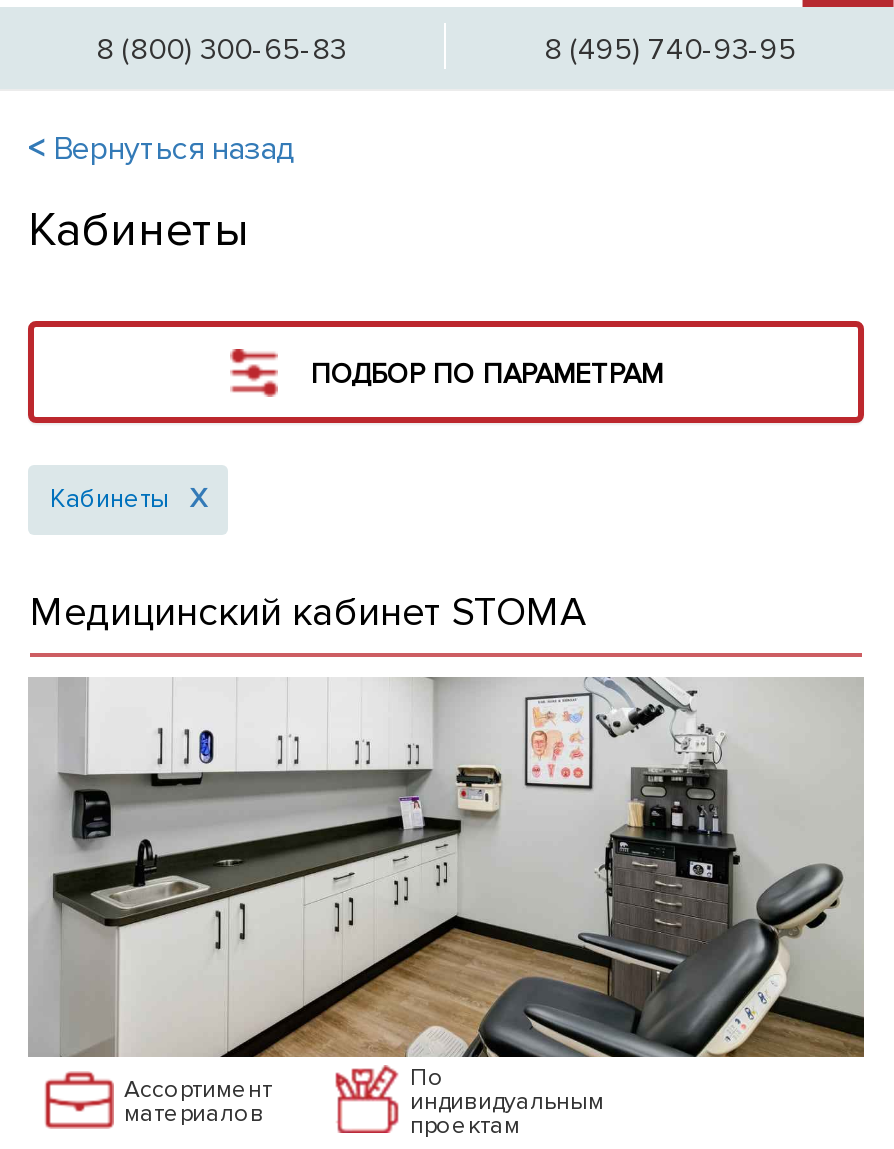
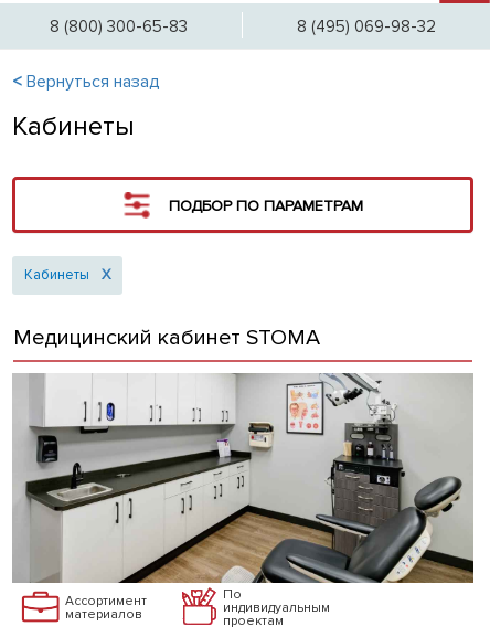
[544,31,796,67] 8 (495) 740-93-95 -> [297,17,436,36] 8 (495) 069-98-32

